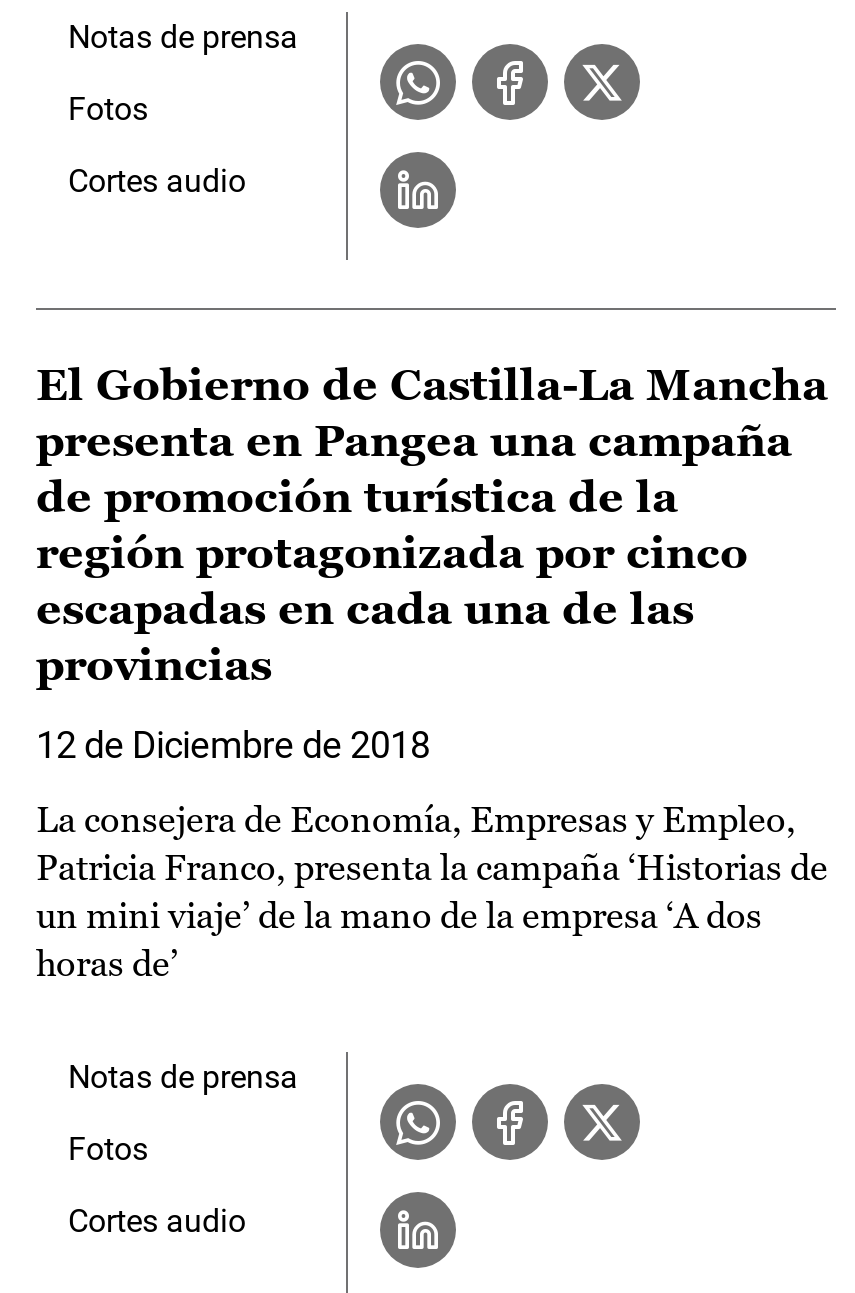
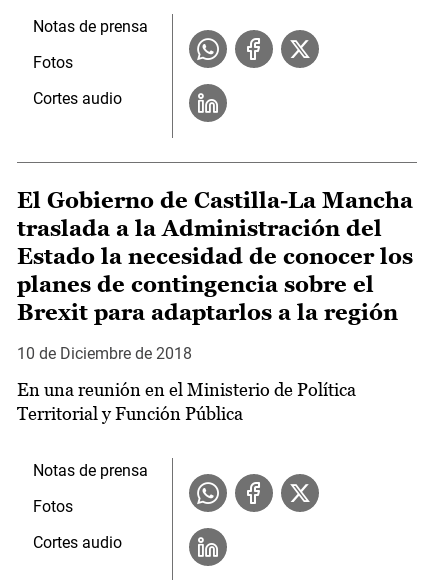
[36,416,792,690] presenta en Pangea una campaña | de promoción turística de la | región protagonizada por cinco | escapadas en cada una de las | provincias -> [17,216,413,325] traslada a la Administración del | Estado la necesidad de conocer los | planes de contingencia sobre el | Brexit para adaptarlos a la región
[36,724,430,766] 12 de Diciembre de 2018 -> [17,344,192,363] 10 de Diciembre de 2018
[36,798,828,984] La consejera de Economía, Empresas y Empleo, | Patricia Franco, presenta la campaña ‘Historias de | un mini viaje’ de la mano de la empresa ‘A dos | horas de’ -> [17,379,356,424] En una reunión en el Ministerio de Política | Territorial y Función Pública

